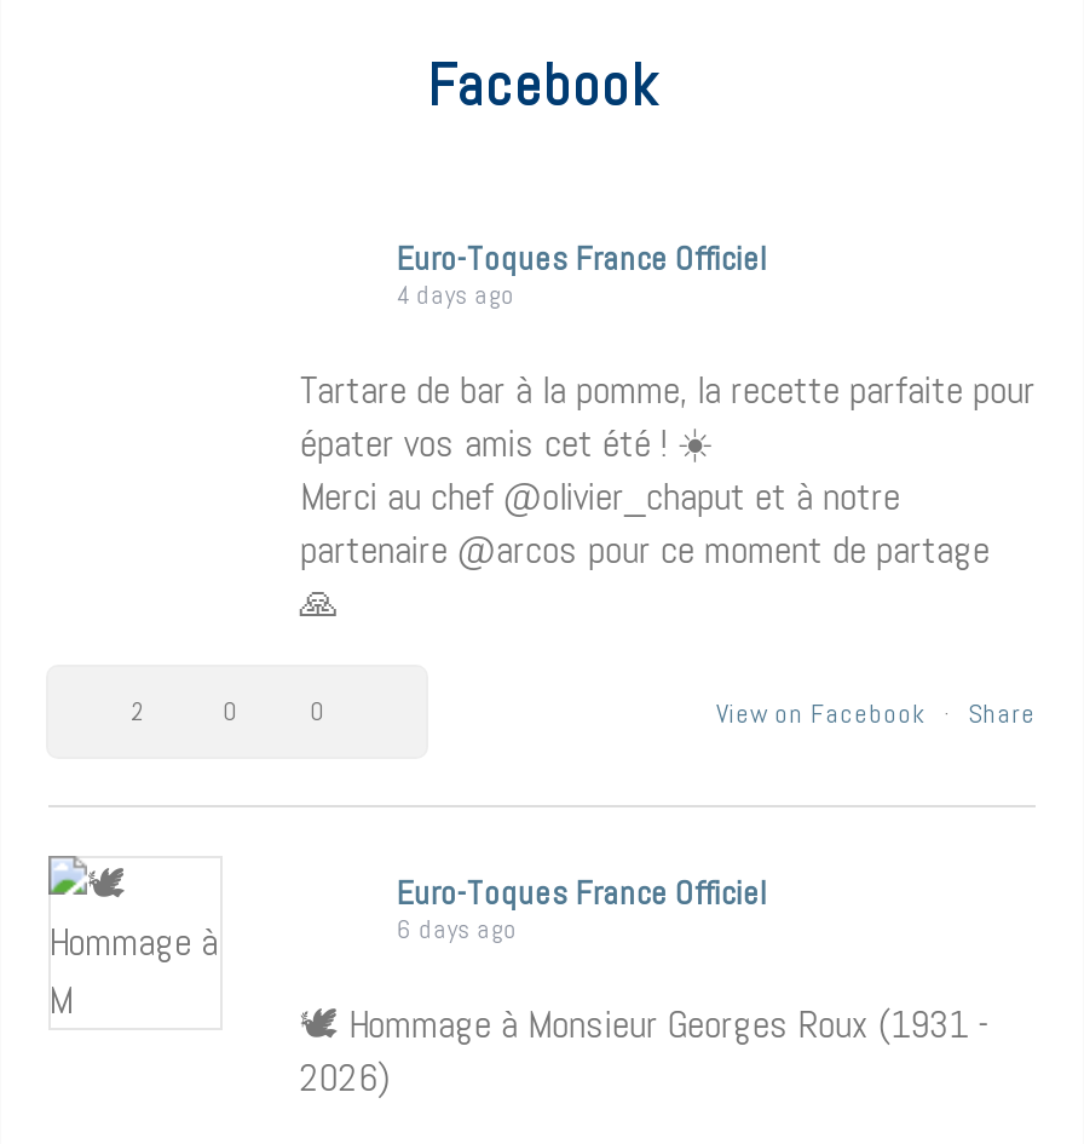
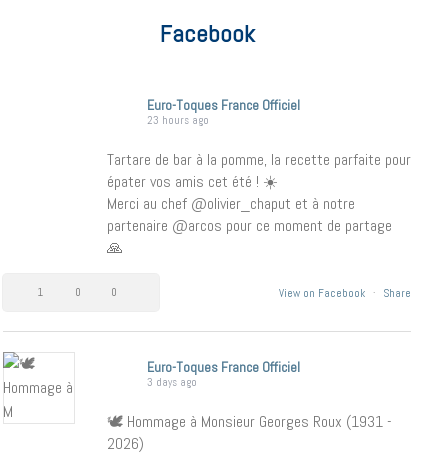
[396,276,515,310] 4 days ago -> [147,112,209,126] 23 hours ago
[131,694,145,728] 2 -> [37,285,43,299] 1
[396,910,517,944] 6 days ago -> [147,374,197,388] 3 days ago

